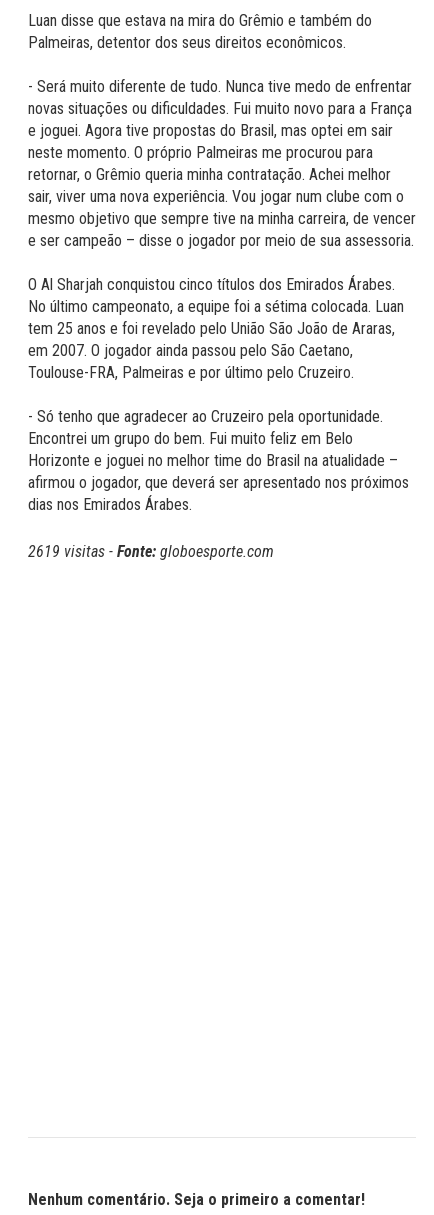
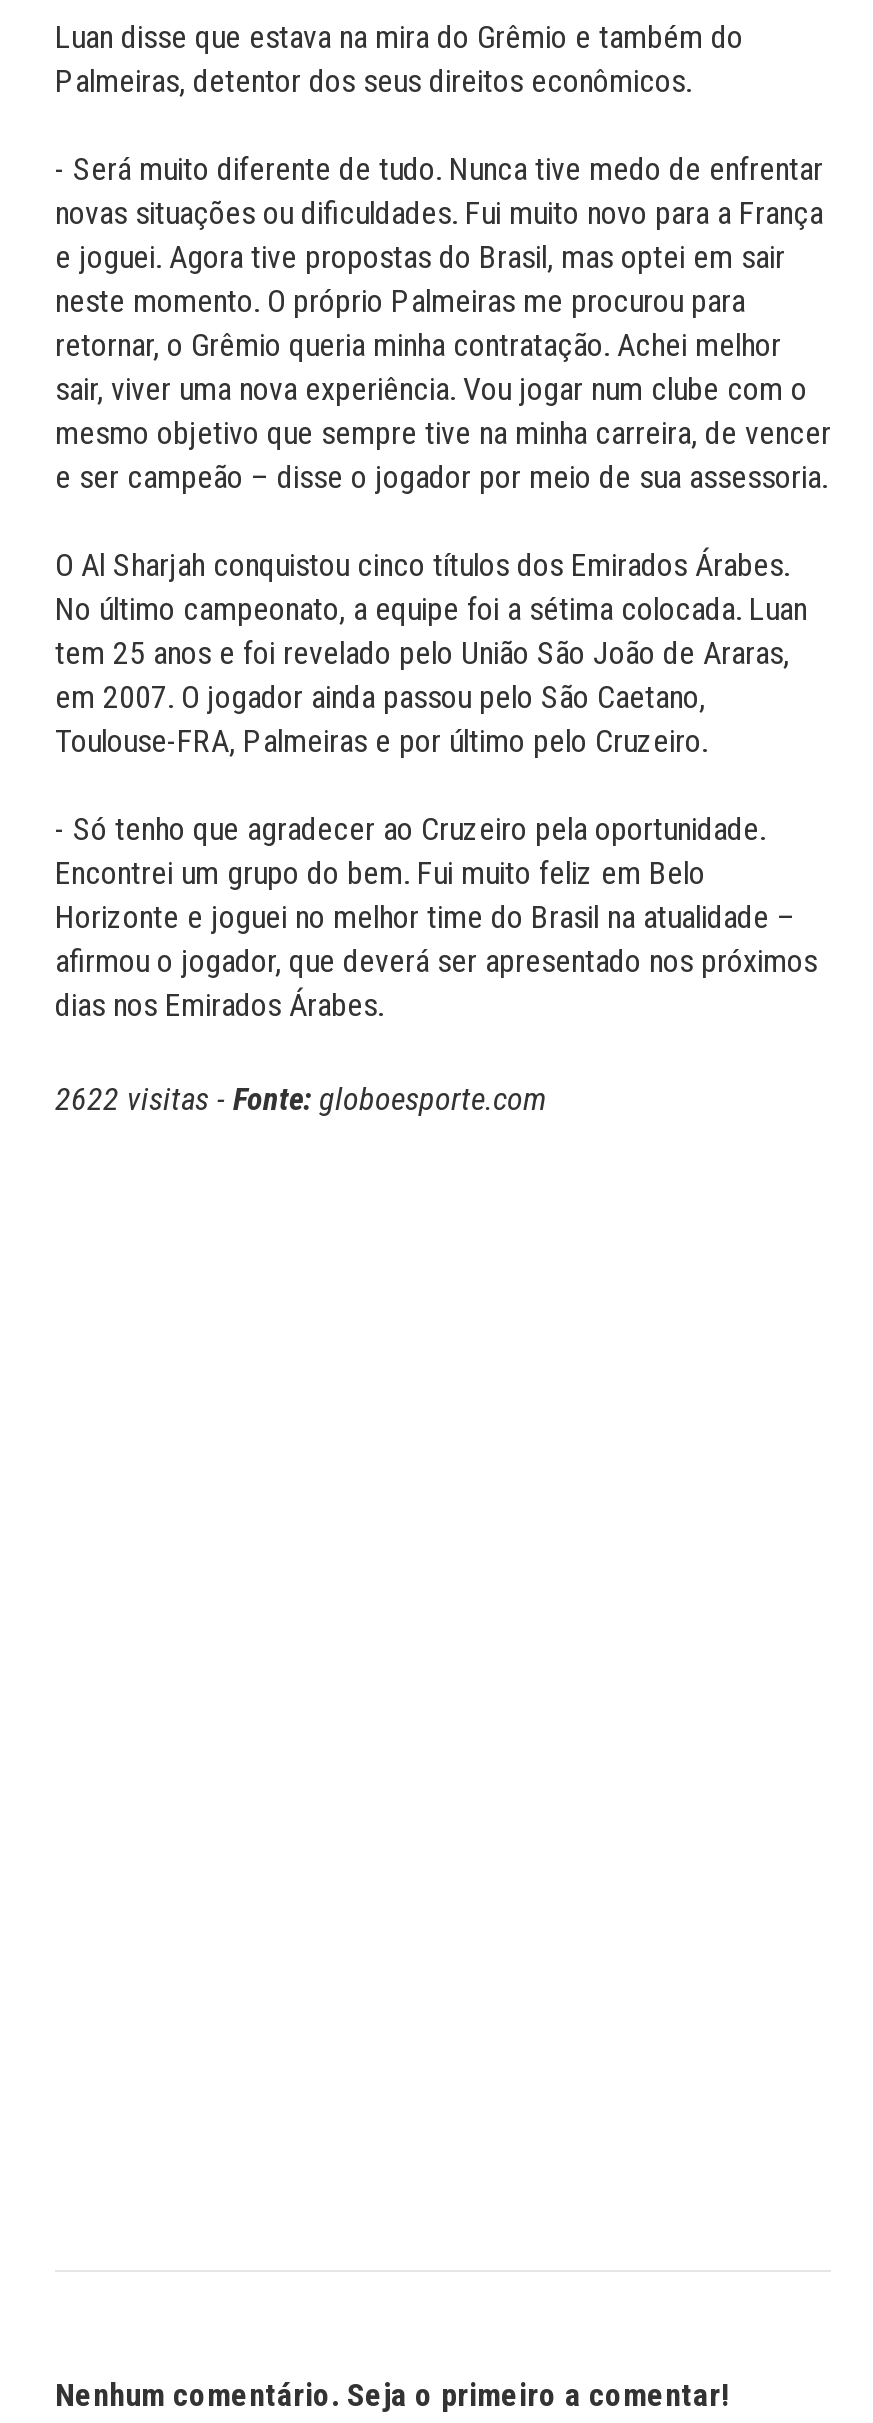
[28,542,274,561] 2619 visitas - Fonte: globoesporte.com -> [55,1080,547,1118] 2622 visitas - Fonte: globoesporte.com

